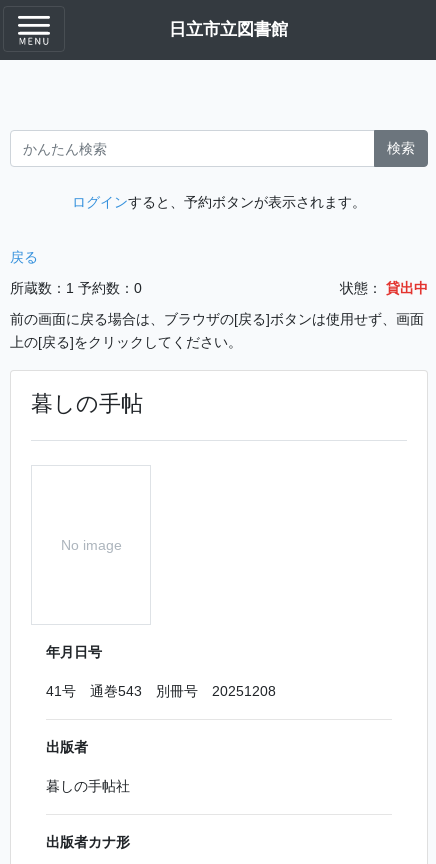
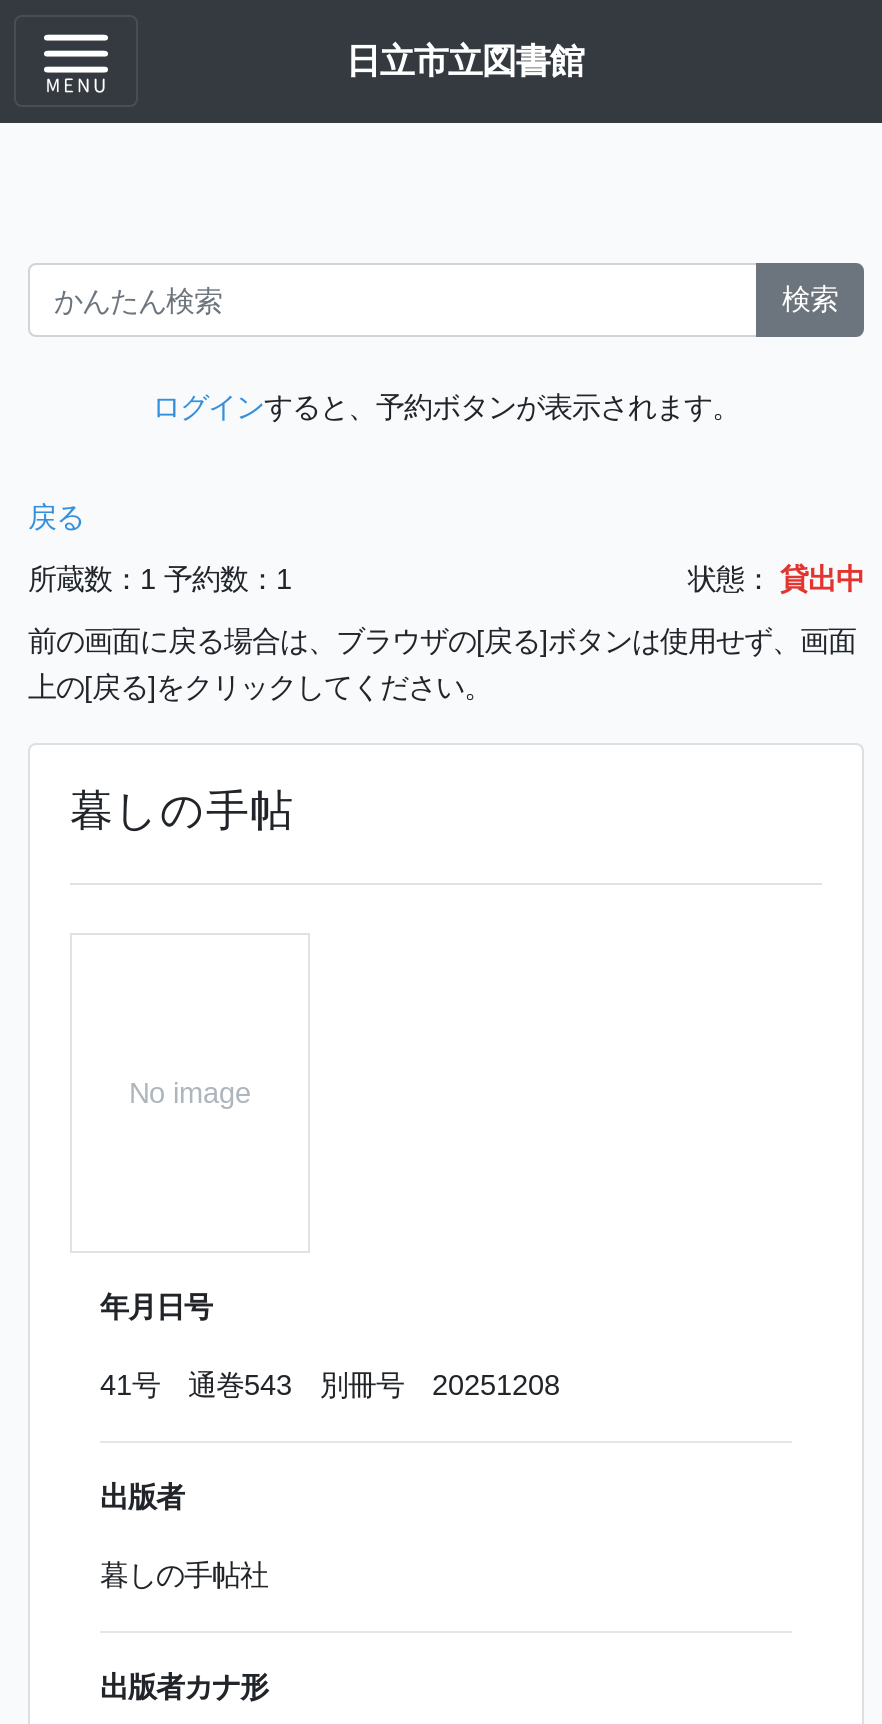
[10,280,142,296] 所蔵数：1 予約数：0 -> [28,563,292,595] 所蔵数：1 予約数：1

